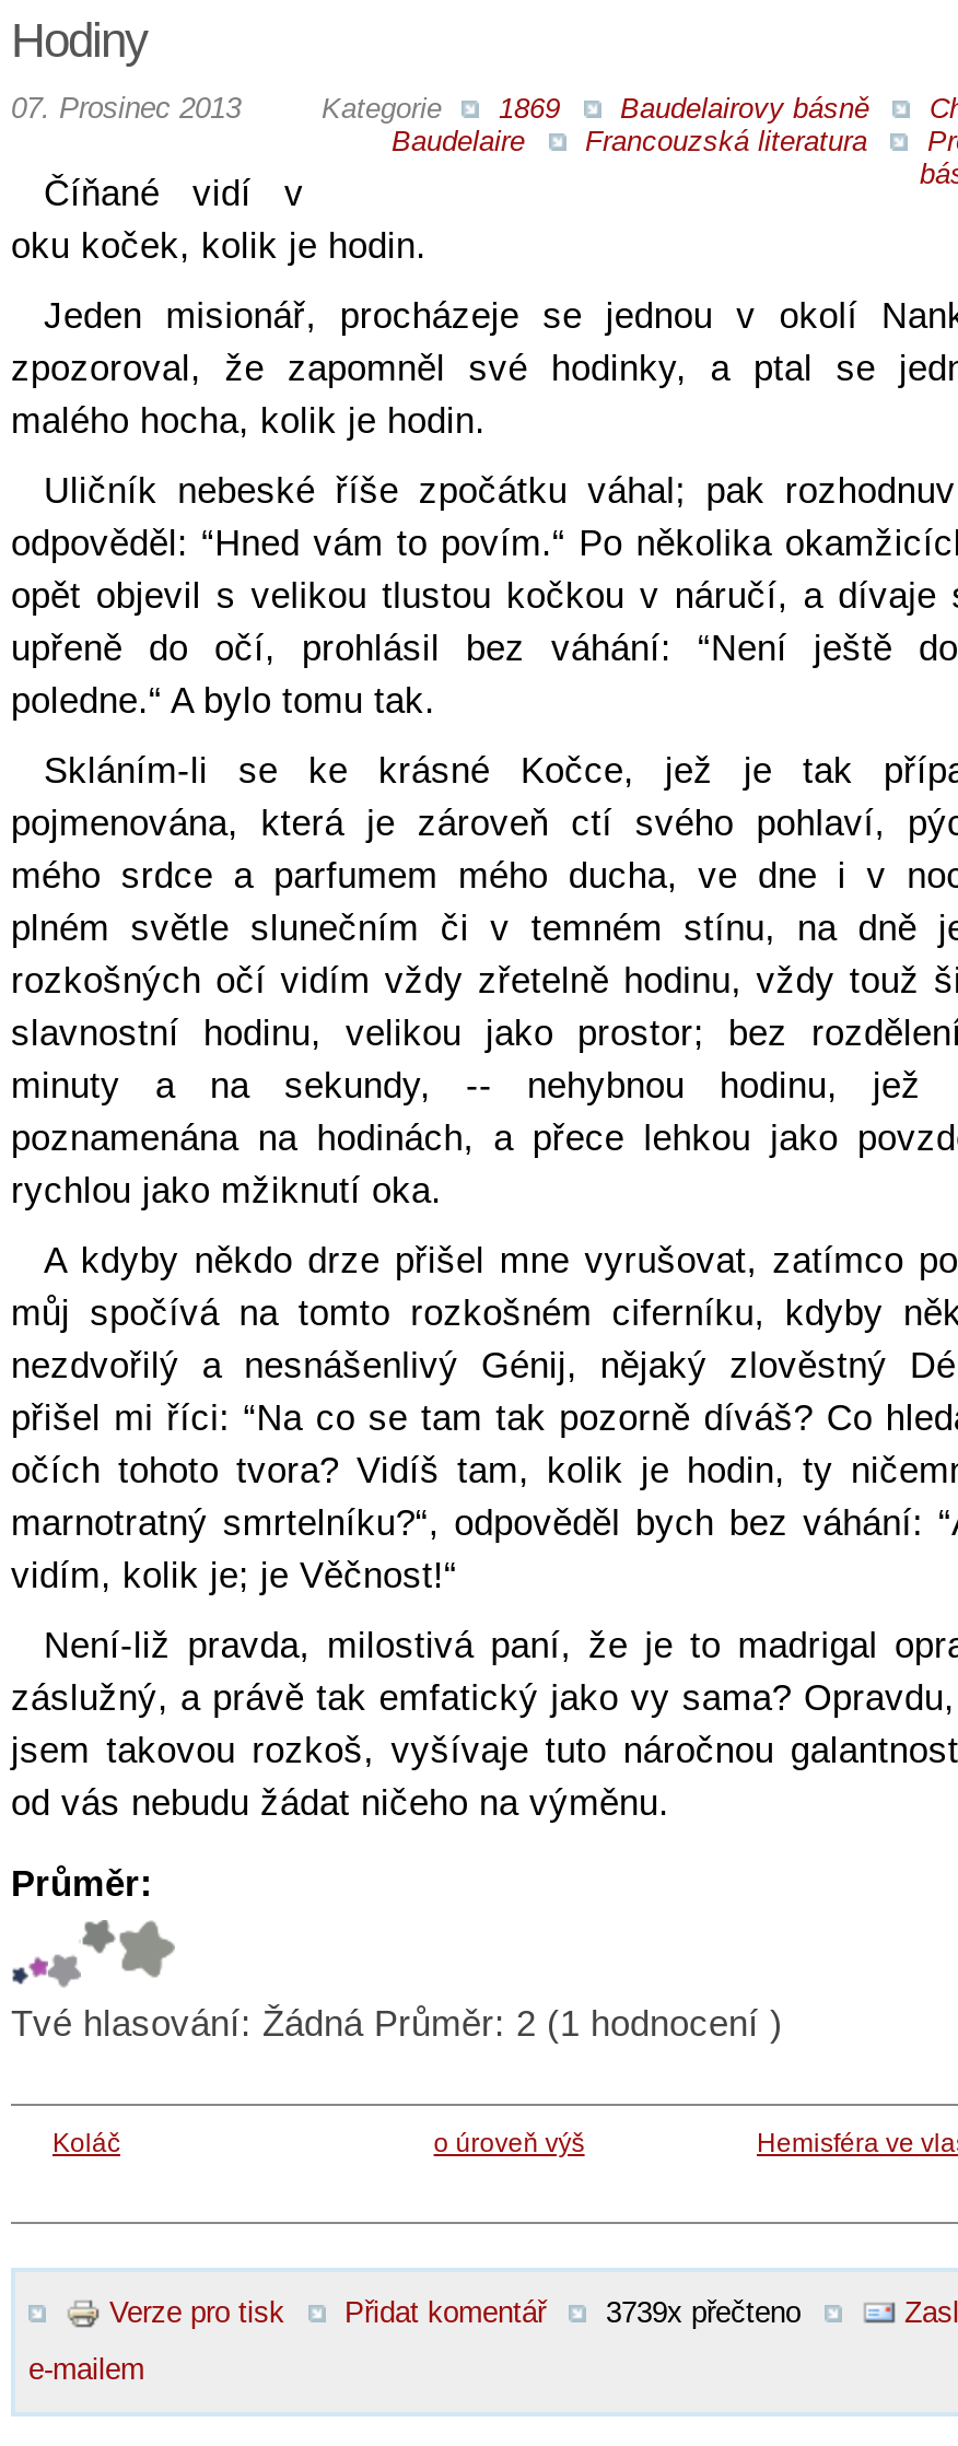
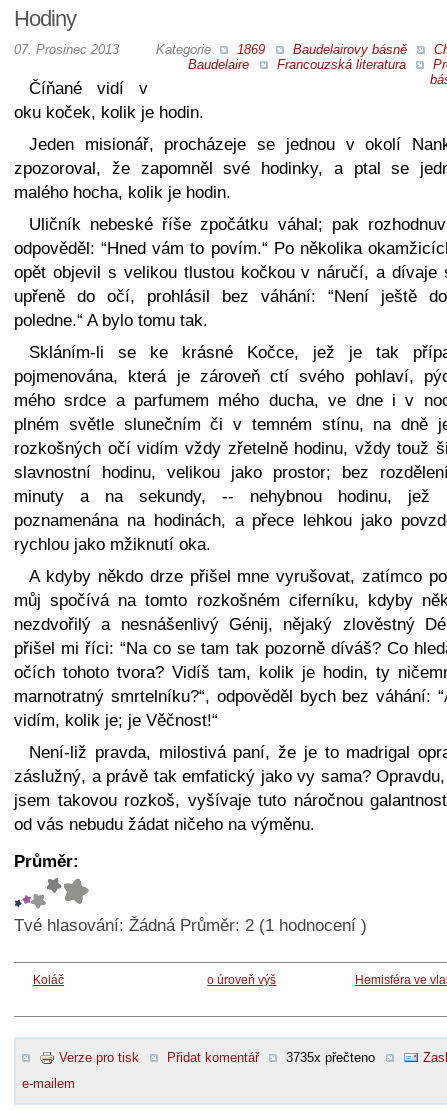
[109,2295,801,2328] Verze pro tisk Přidat komentář 3739x přečteno -> [59,1049,375,1064] Verze pro tisk Přidat komentář 3735x přečteno

